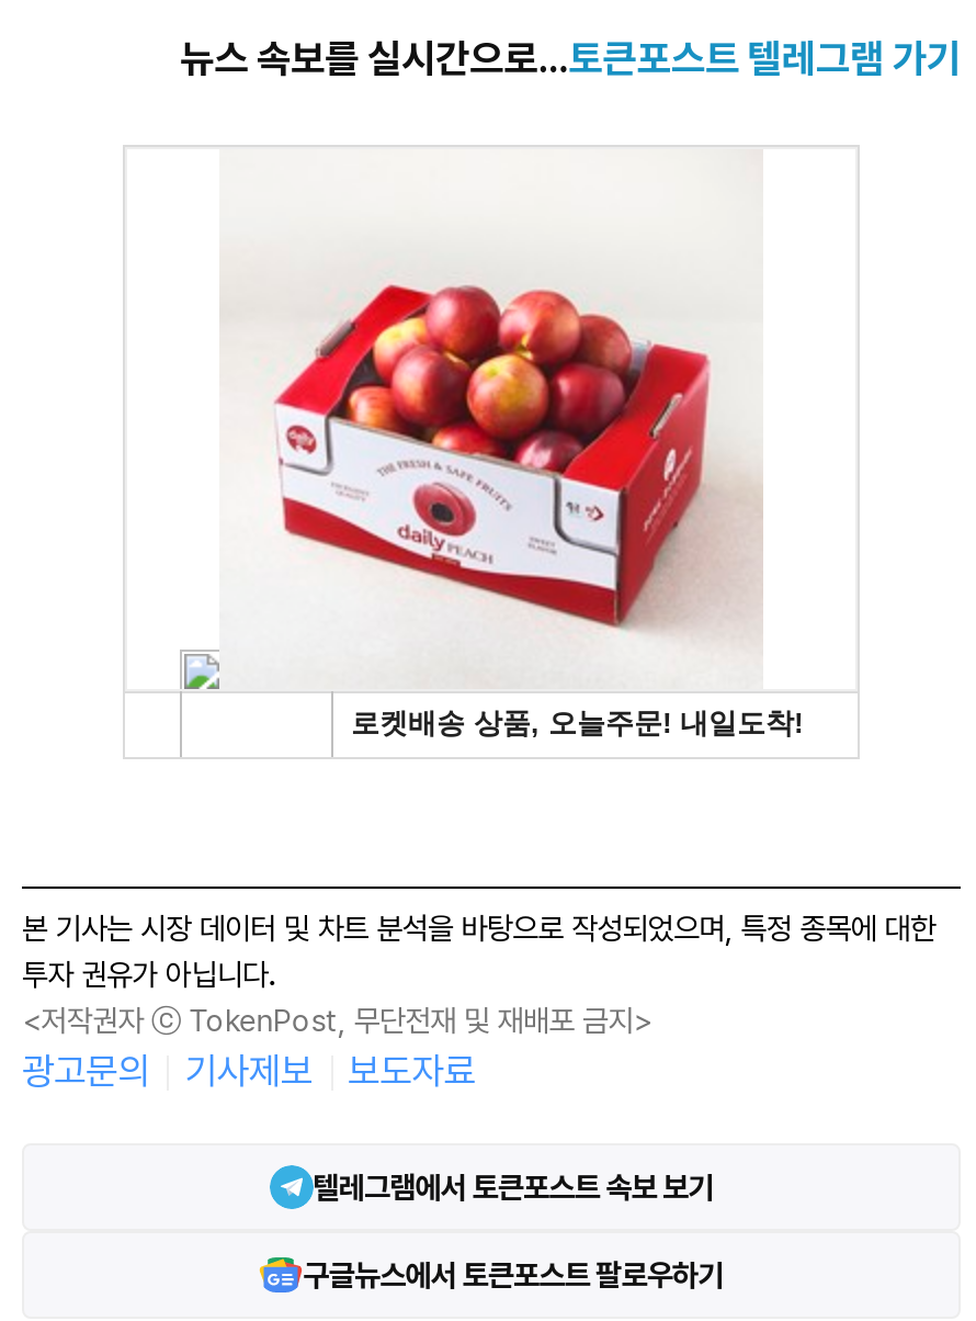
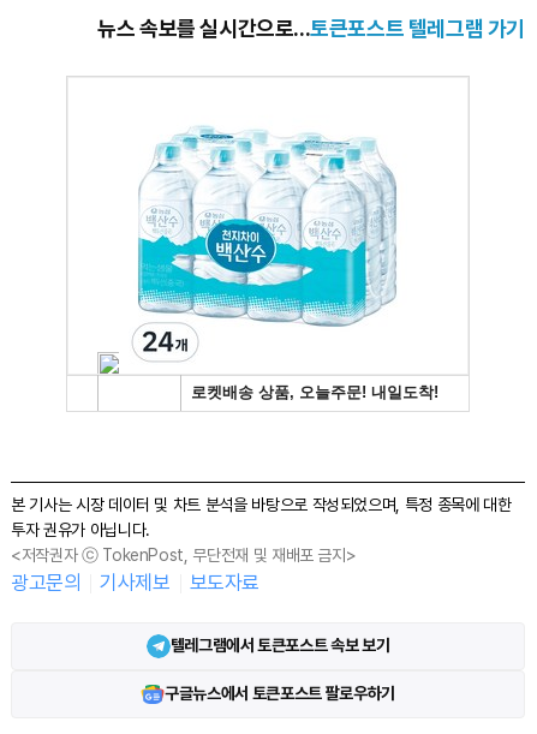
[222,242,763,686] [image] -> [121,127,416,371] [image]

